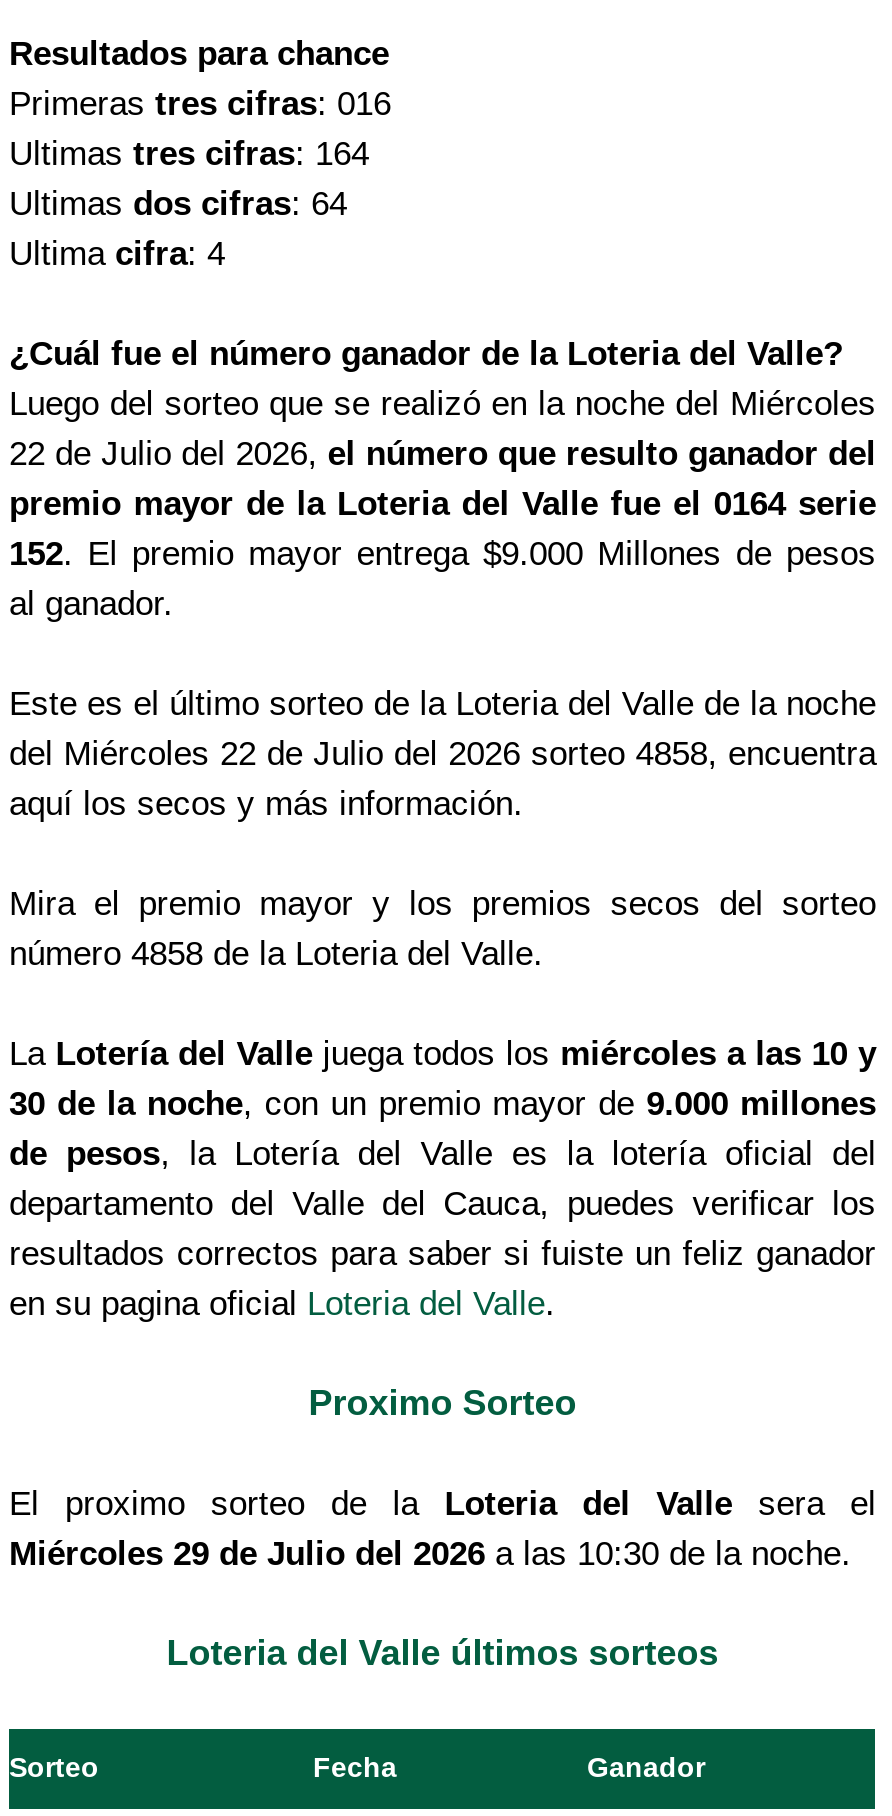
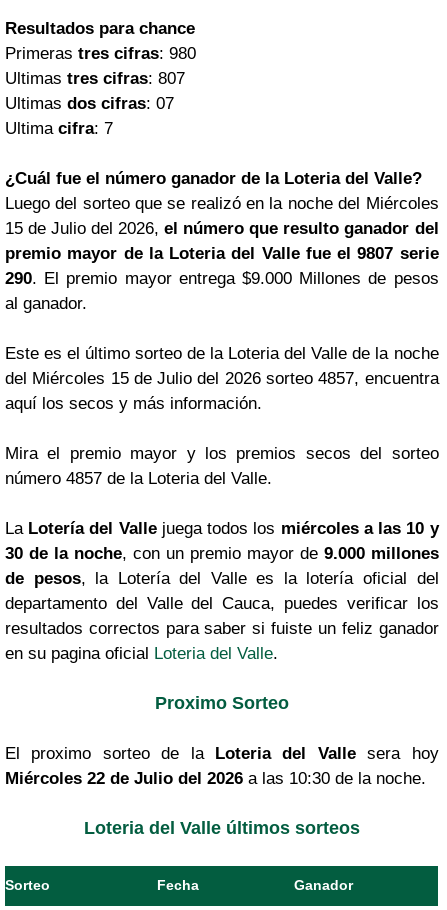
[9,85,391,123] Primeras tres cifras: 016 -> [5,44,196,63] Primeras tres cifras: 980
[9,135,369,173] Ultimas tres cifras: 164 -> [5,69,185,88] Ultimas tres cifras: 807
[9,185,347,223] Ultimas dos cifras: 64 -> [5,94,174,113] Ultimas dos cifras: 07
[9,235,225,273] Ultima cifra: 4 -> [5,119,113,138] Ultima cifra: 7
[9,435,876,473] 22 de Julio del 2026, el número que resulto ganador del -> [5,219,438,238] 15 de Julio del 2026, el número que resulto ganador del
[9,485,876,523] premio mayor de la Loteria del Valle fue el 0164 serie -> [5,244,438,263] premio mayor de la Loteria del Valle fue el 9807 serie
[9,535,876,573] 152. El premio mayor entrega $9.000 Millones de pesos -> [5,269,438,288] 290. El premio mayor entrega $9.000 Millones de pesos
[9,735,876,773] del Miércoles 22 de Julio del 2026 sorteo 4858, encuentra -> [5,369,438,388] del Miércoles 15 de Julio del 2026 sorteo 4857, encuentra
[9,935,543,973] número 4858 de la Loteria del Valle. -> [5,469,272,488] número 4857 de la Loteria del Valle.
[9,1485,876,1523] El proximo sorteo de la Loteria del Valle sera el -> [5,744,438,763] El proximo sorteo de la Loteria del Valle sera hoy
[9,1535,851,1573] Miércoles 29 de Julio del 2026 a las 10:30 de la noche. -> [5,769,426,788] Miércoles 22 de Julio del 2026 a las 10:30 de la noche.

